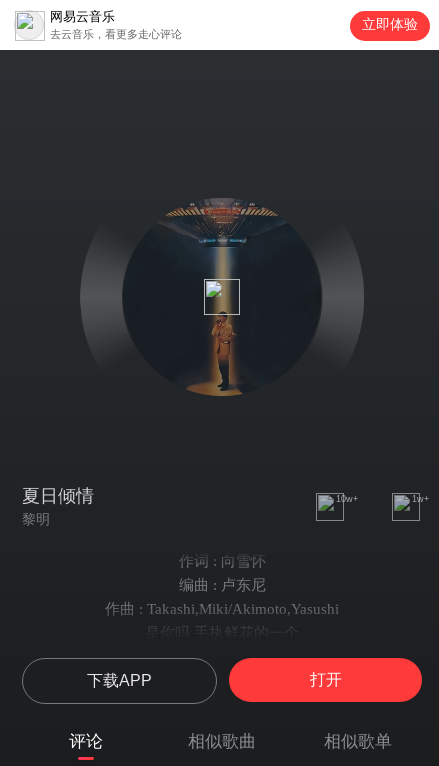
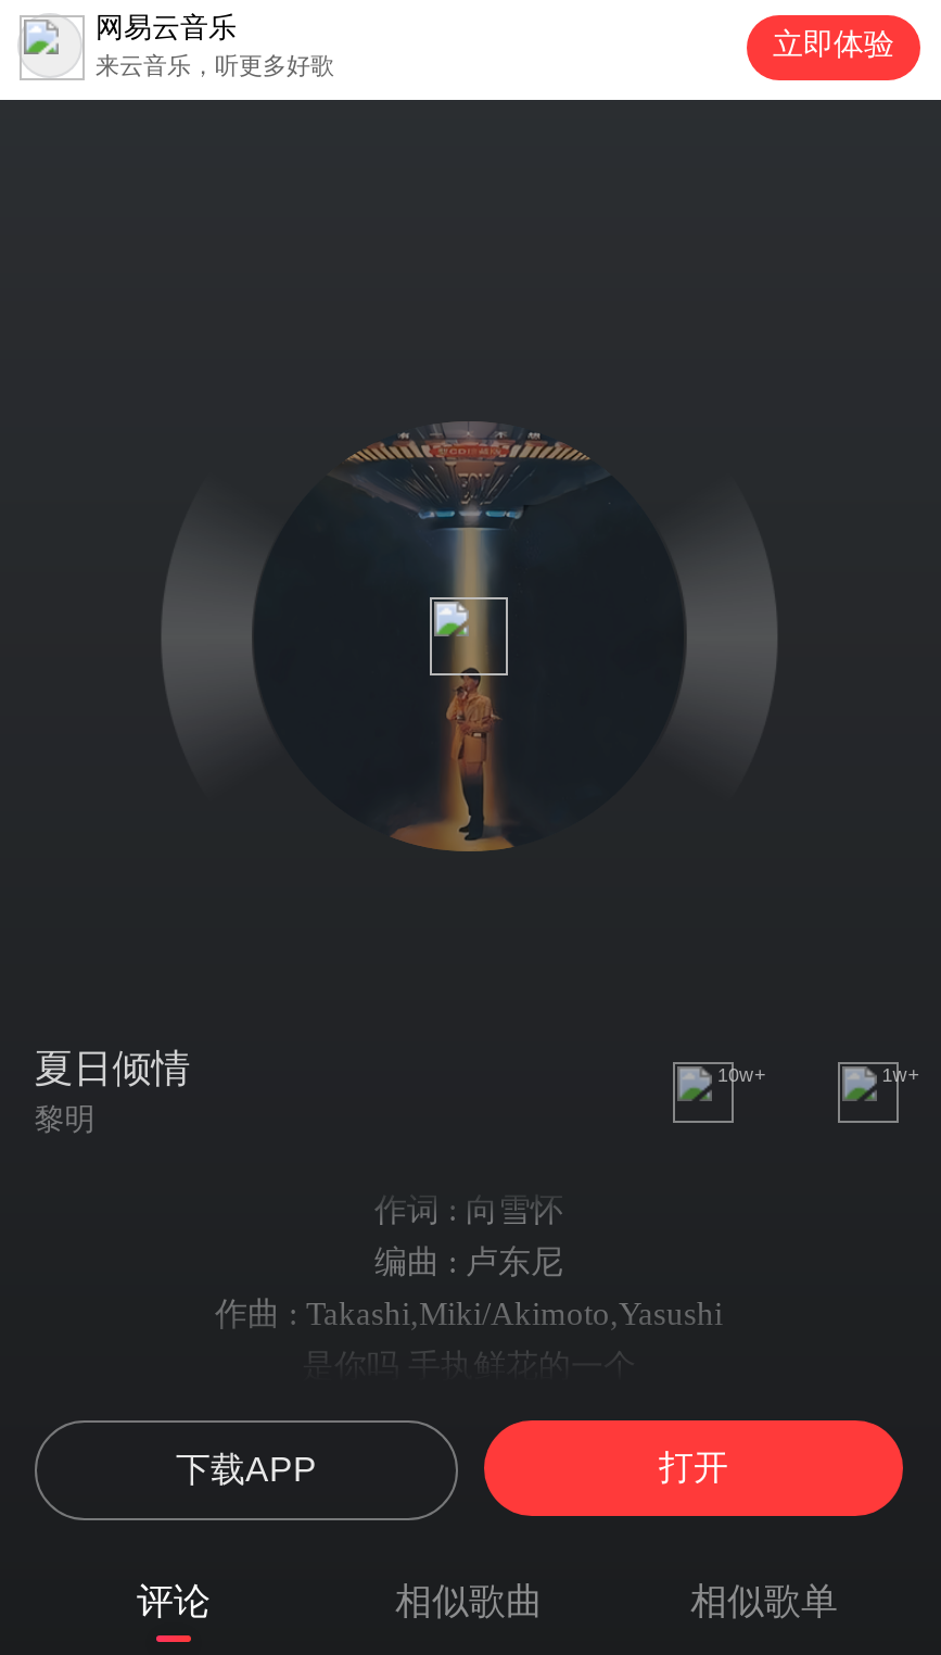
[50,28,182,40] 去云音乐，看更多走心评论 -> [96,52,334,78] 来云音乐，听更多好歌

